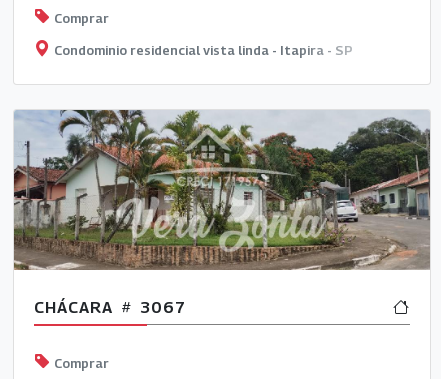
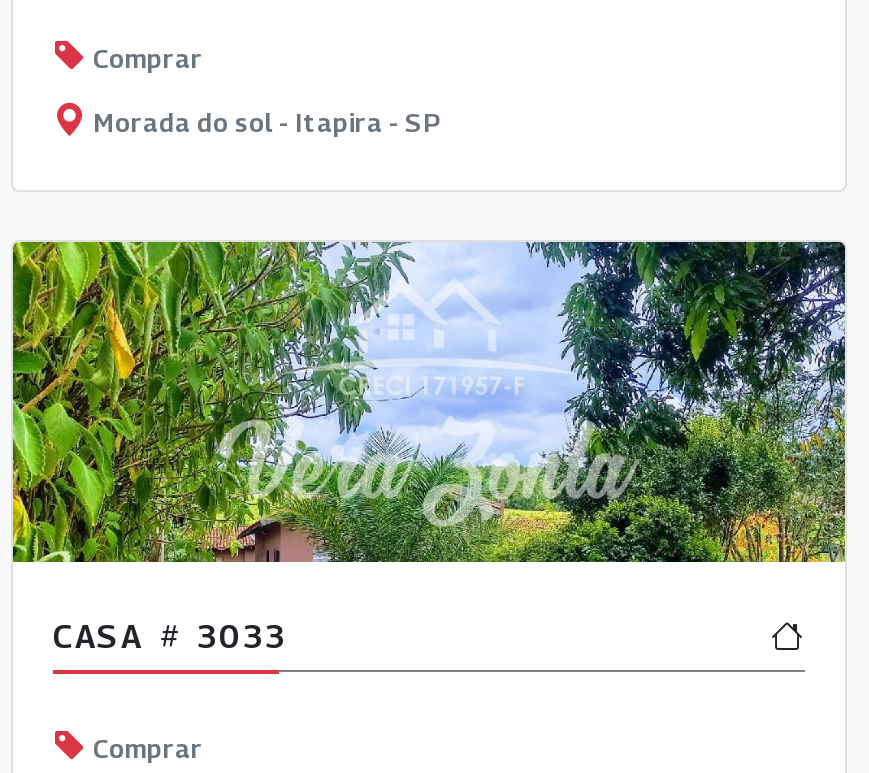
[51,42,353,57] Condominio residencial vista linda - Itapira - SP -> [87,107,441,137] Morada do sol - Itapira - SP
[13,109,431,316] [image] | CHÁCARA | 3067 -> [11,240,847,655] [image] | CASA | 3033

